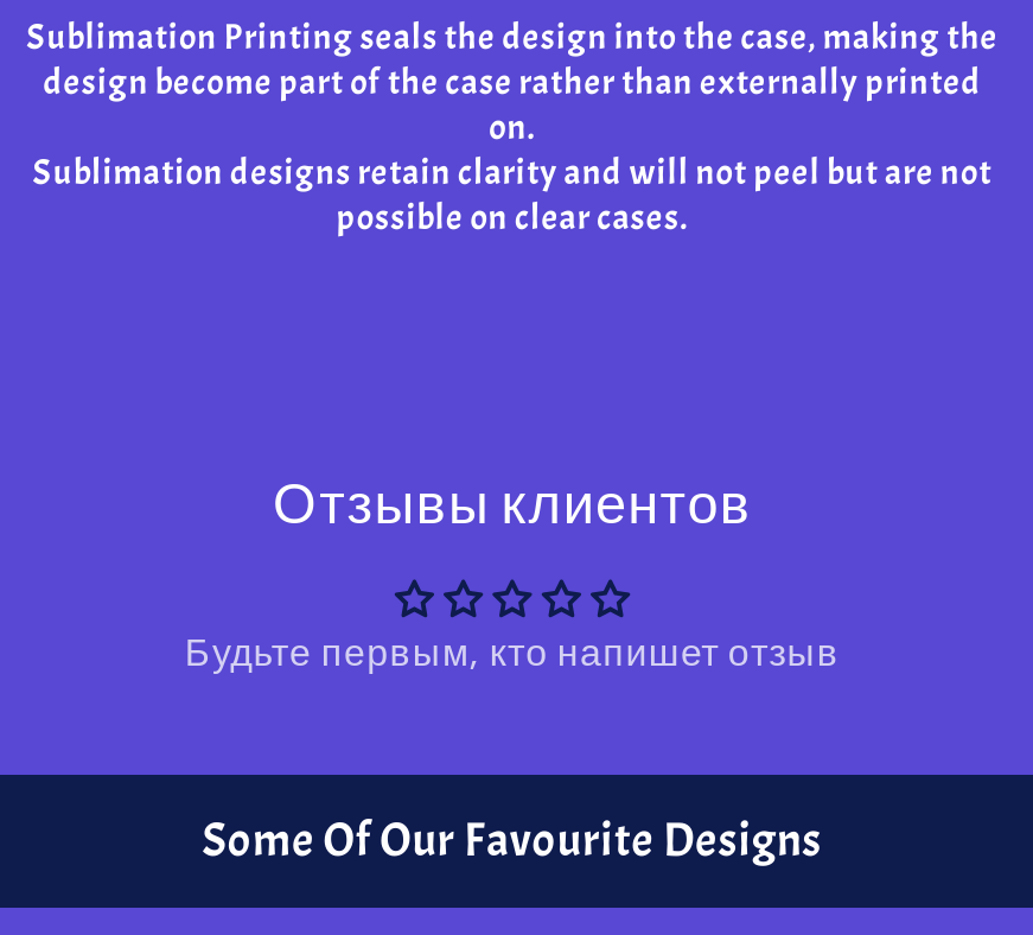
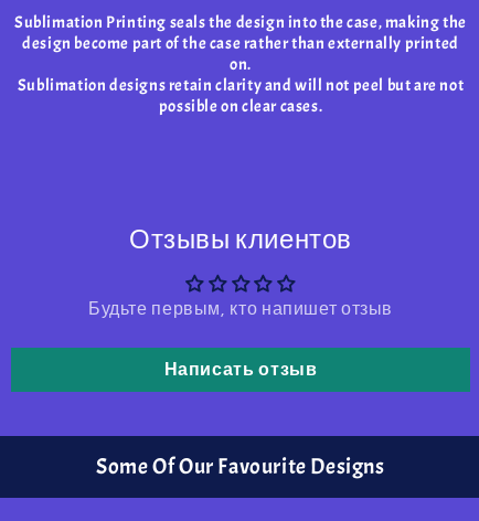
none -> [164,361,317,379] Написать отзыв

